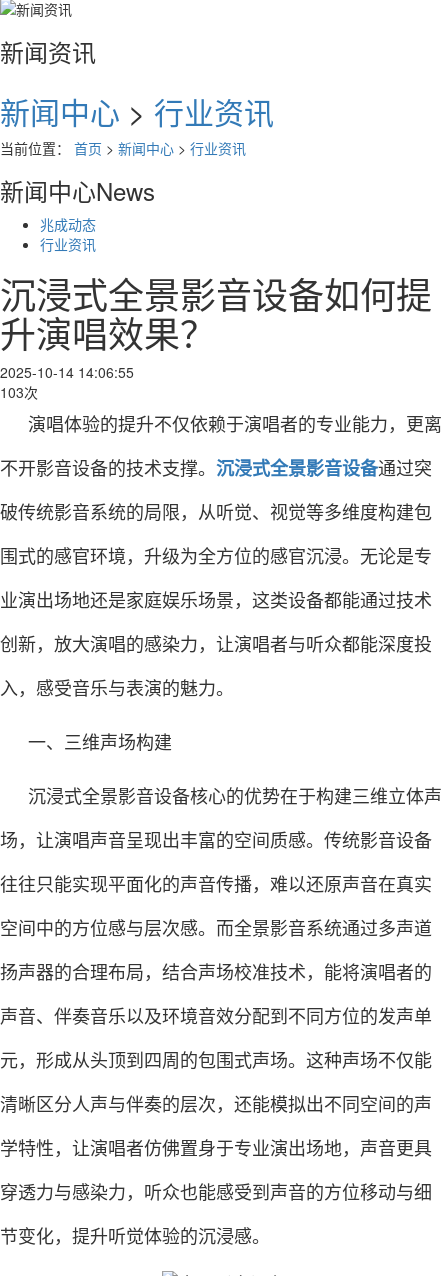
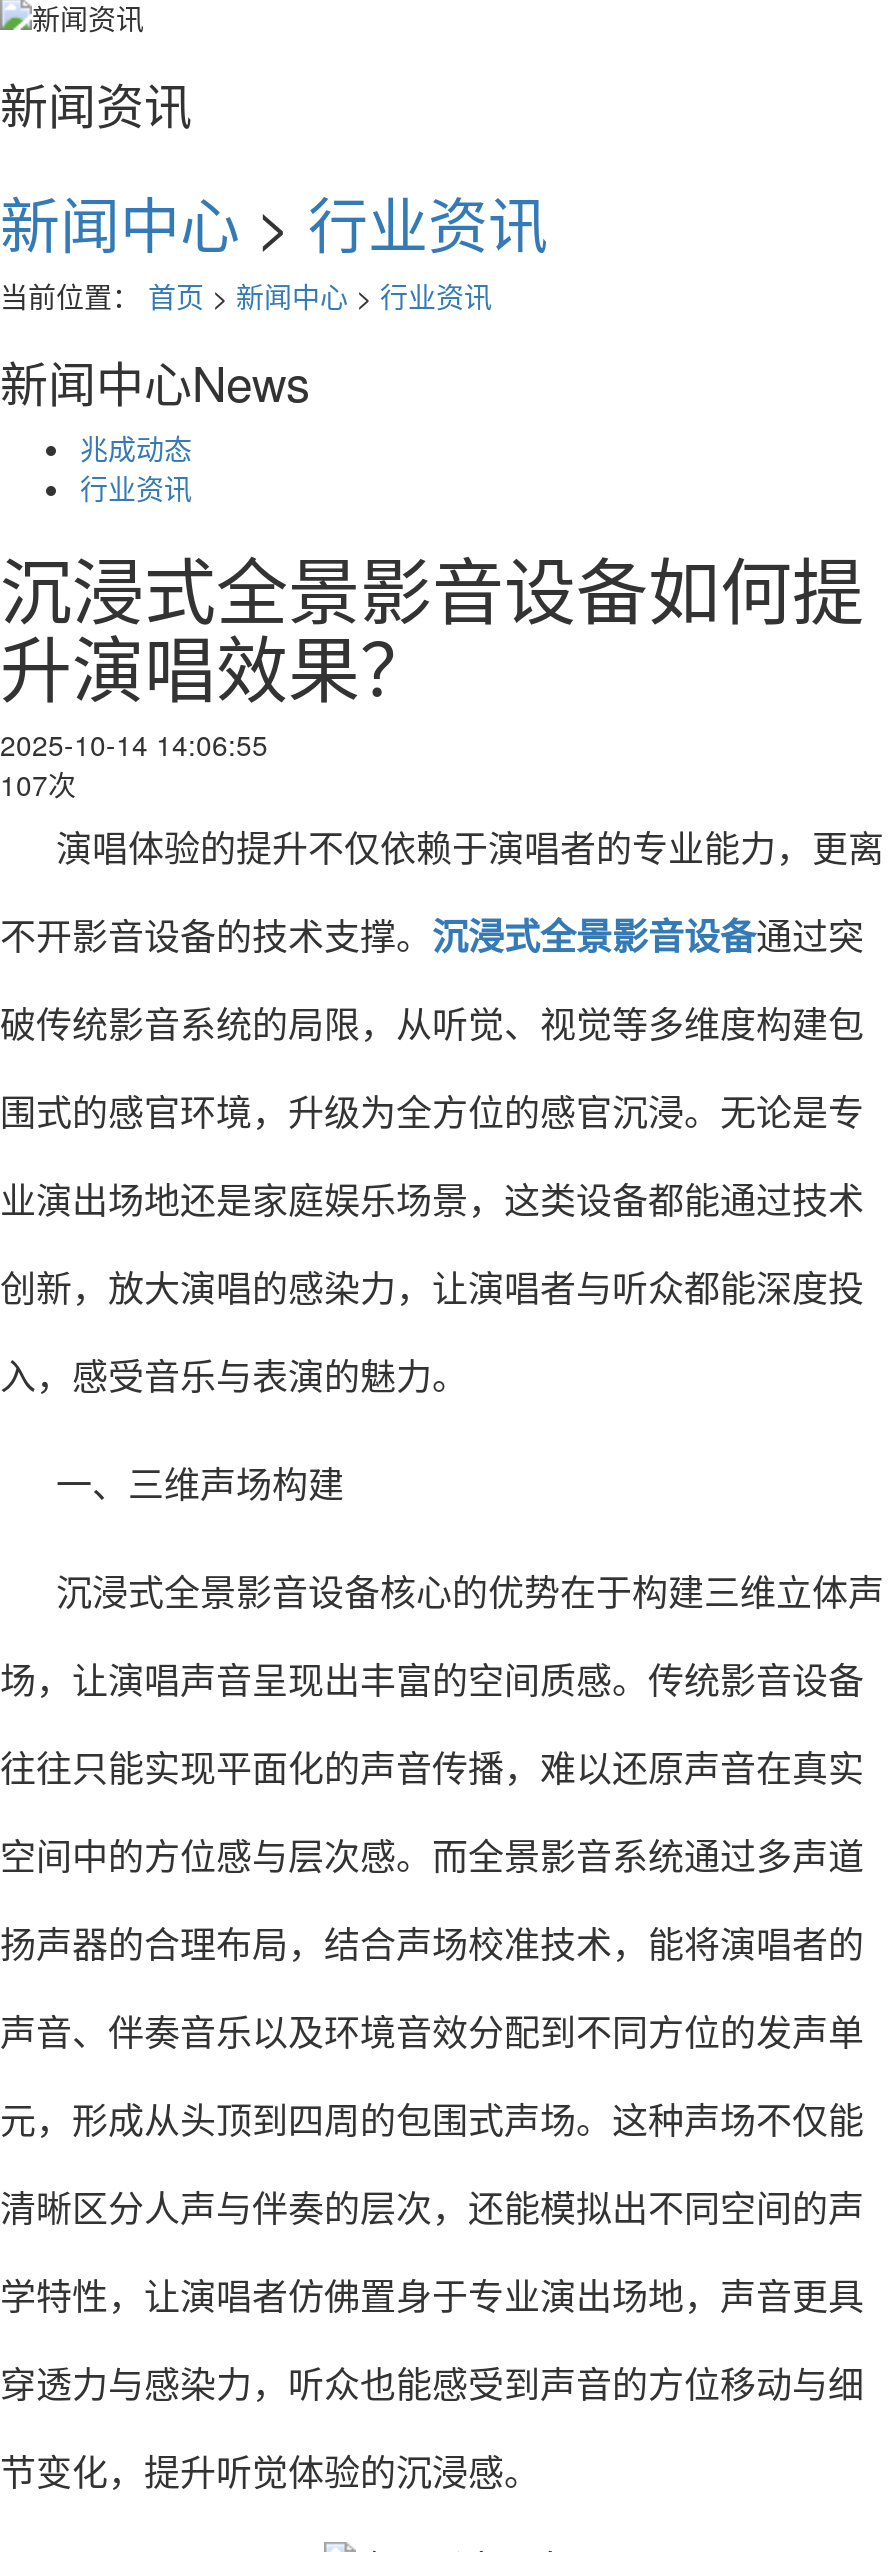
[0,382,38,402] 103次 -> [0,765,76,805] 107次

